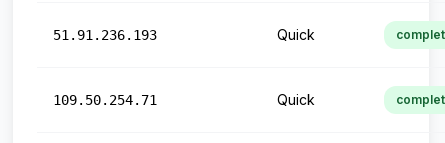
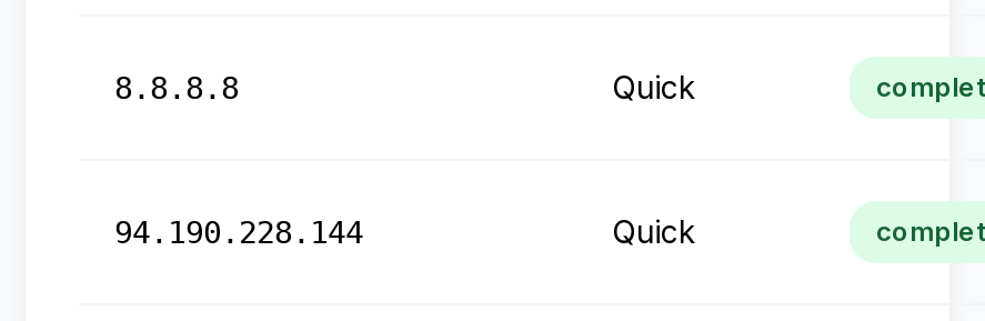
[53,27,157,43] 51.91.236.193 -> [114,70,239,106] 8.8.8.8
[53,92,157,108] 109.50.254.71 -> [114,214,363,250] 94.190.228.144

